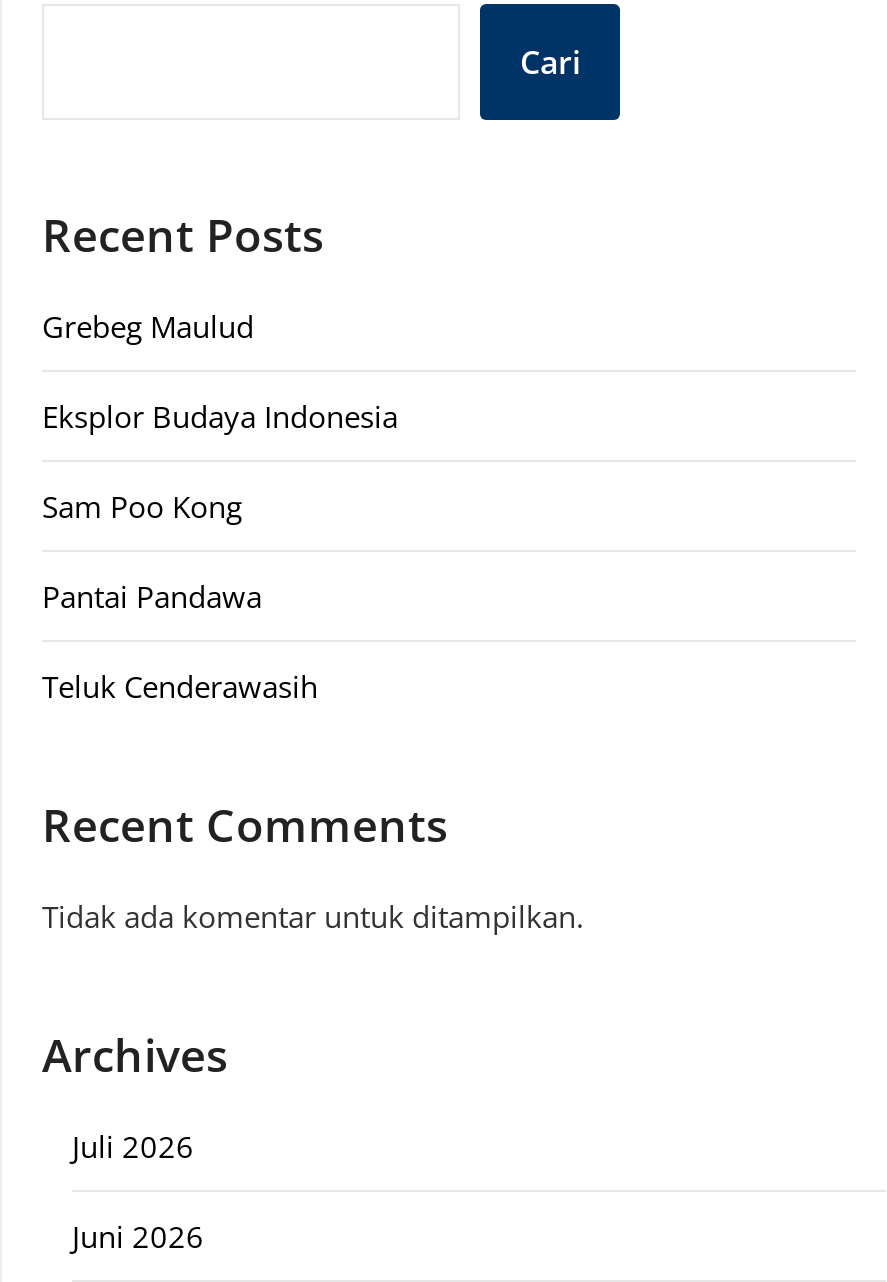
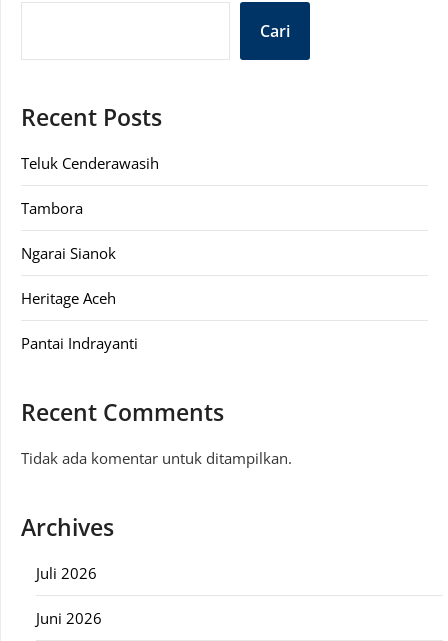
[42,307,398,617] Grebeg Maulud | Eksplor Budaya Indonesia | Sam Poo Kong | Pantai Pandawa -> none
moved [42,667,318,707] -> [21,153,159,173]: Teluk Cenderawasih
none -> [21,198,138,353] Tambora | Ngarai Sianok | Heritage Aceh | Pantai Indrayanti

